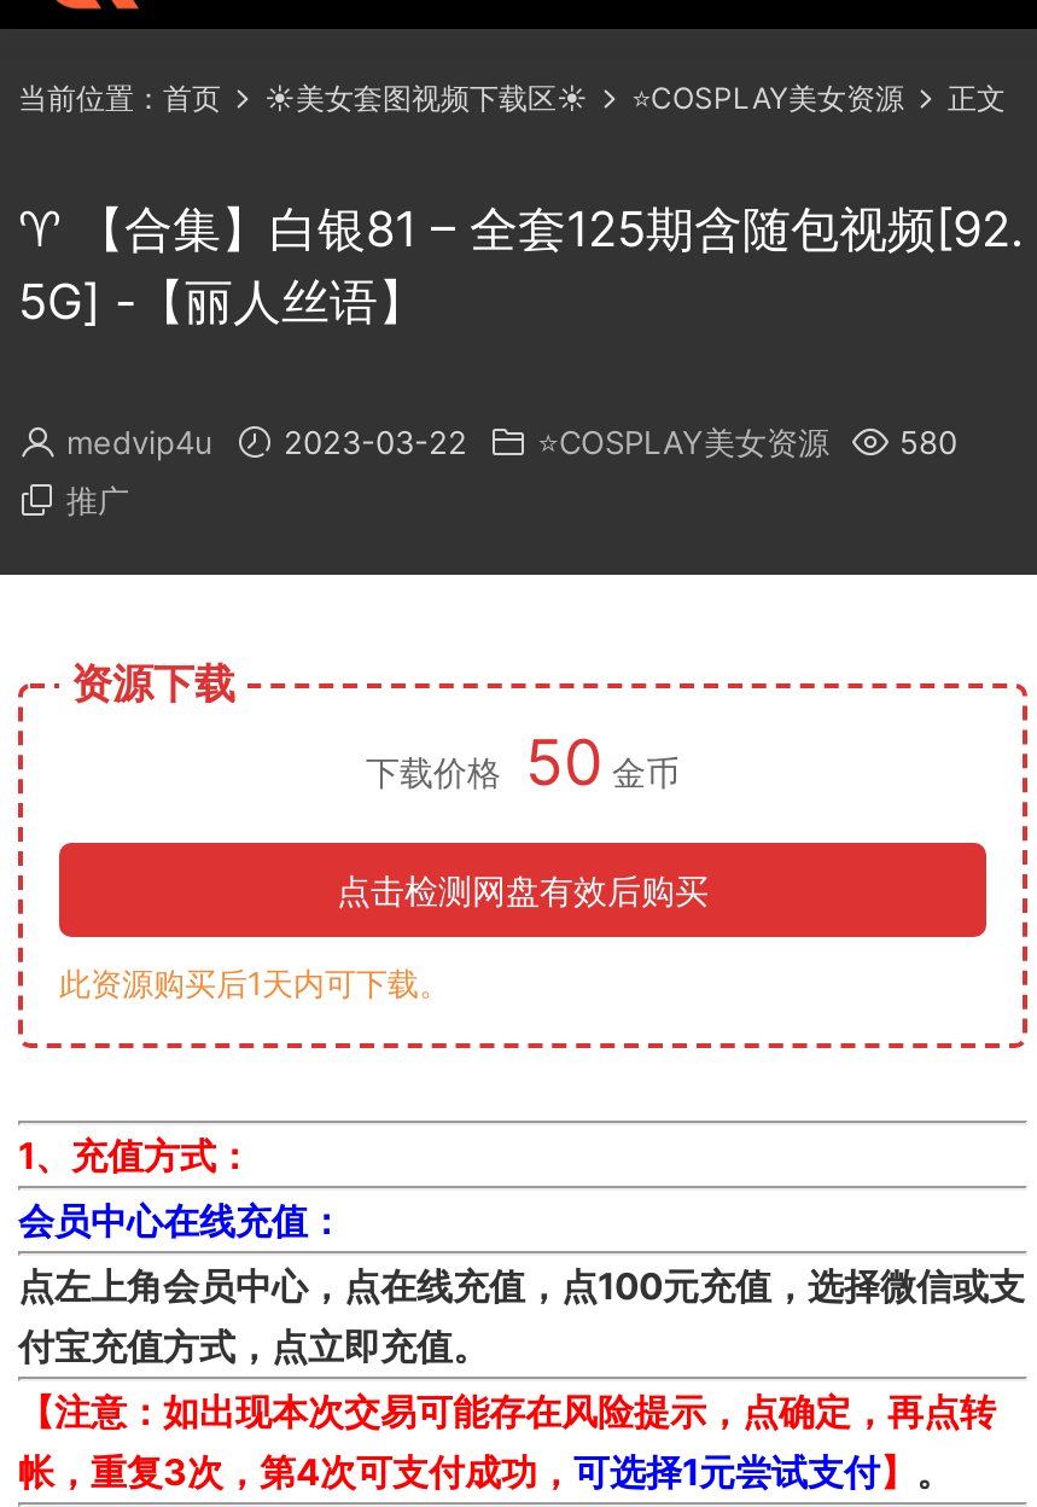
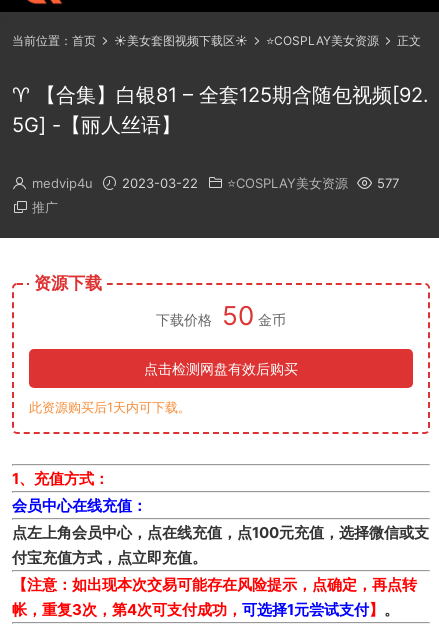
[890,423,957,461] 580 -> [373,175,399,191] 577

